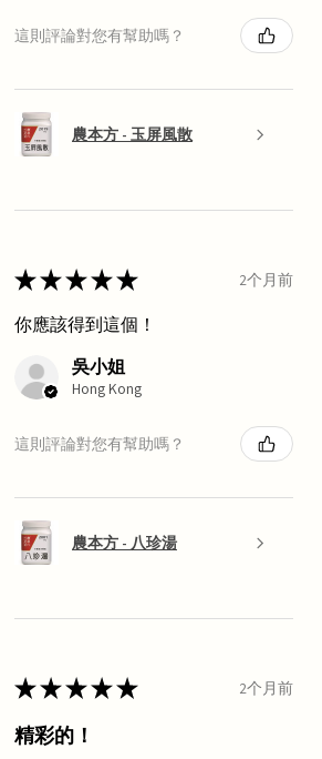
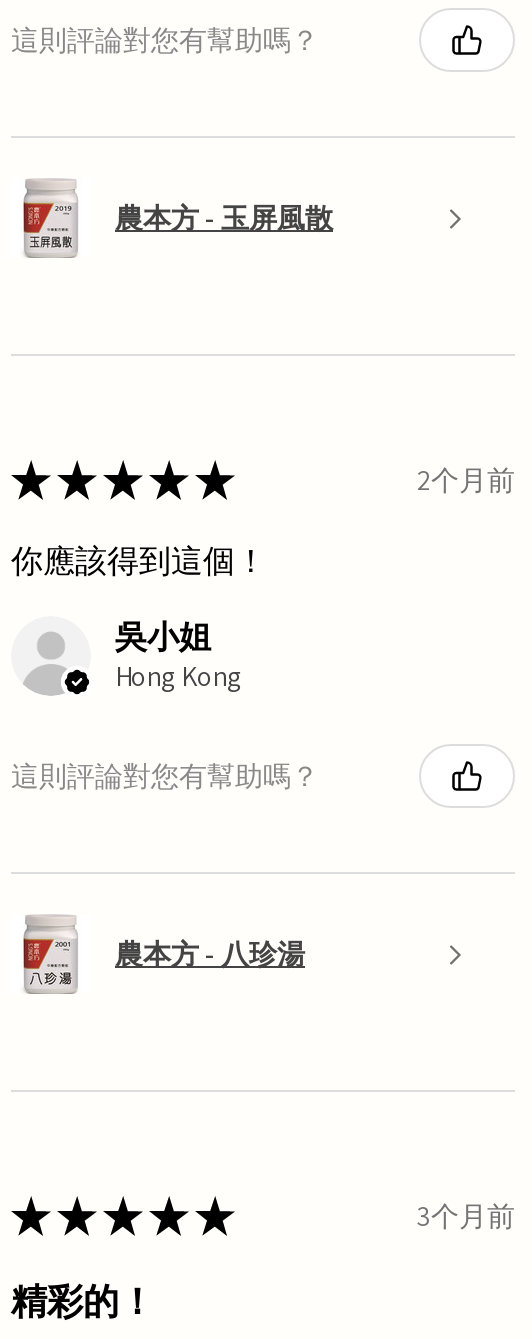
[239,678,293,698] 2个月前 -> [417,1197,515,1233] 3个月前

